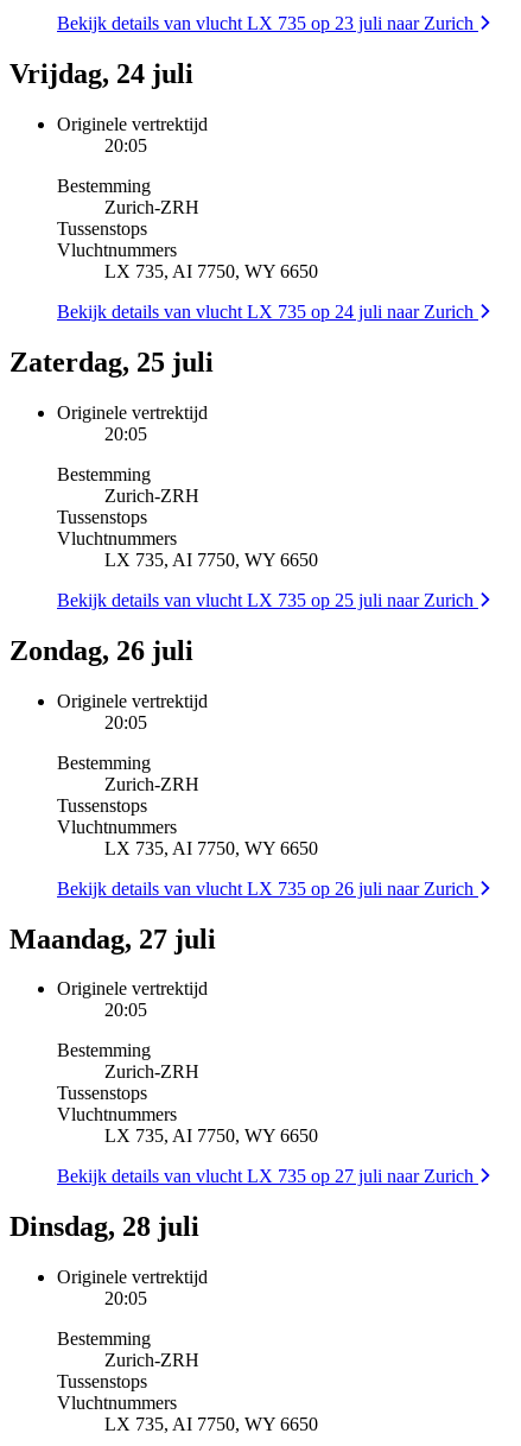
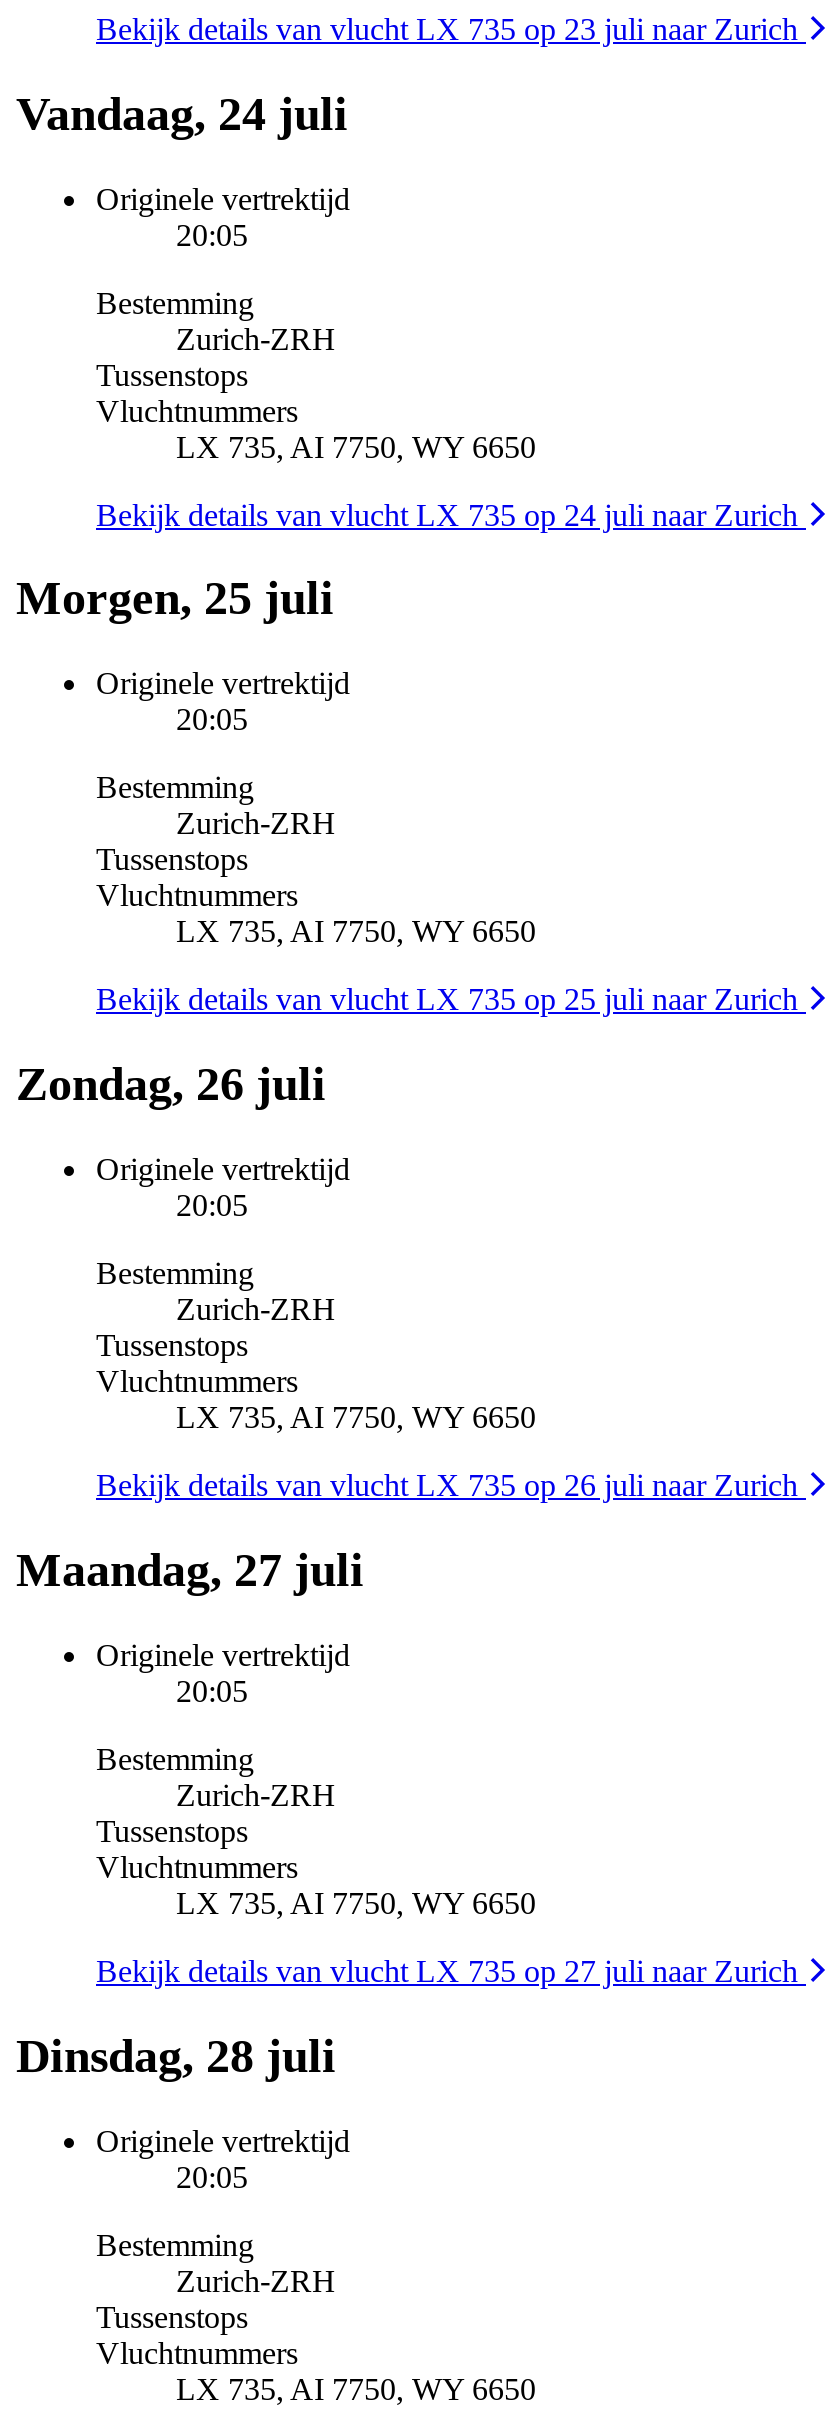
[9,58,193,89] Vrijdag, 24 juli -> [16,87,348,139] Vandaag, 24 juli
[9,347,214,377] Zaterdag, 25 juli -> [16,573,334,625] Morgen, 25 juli

